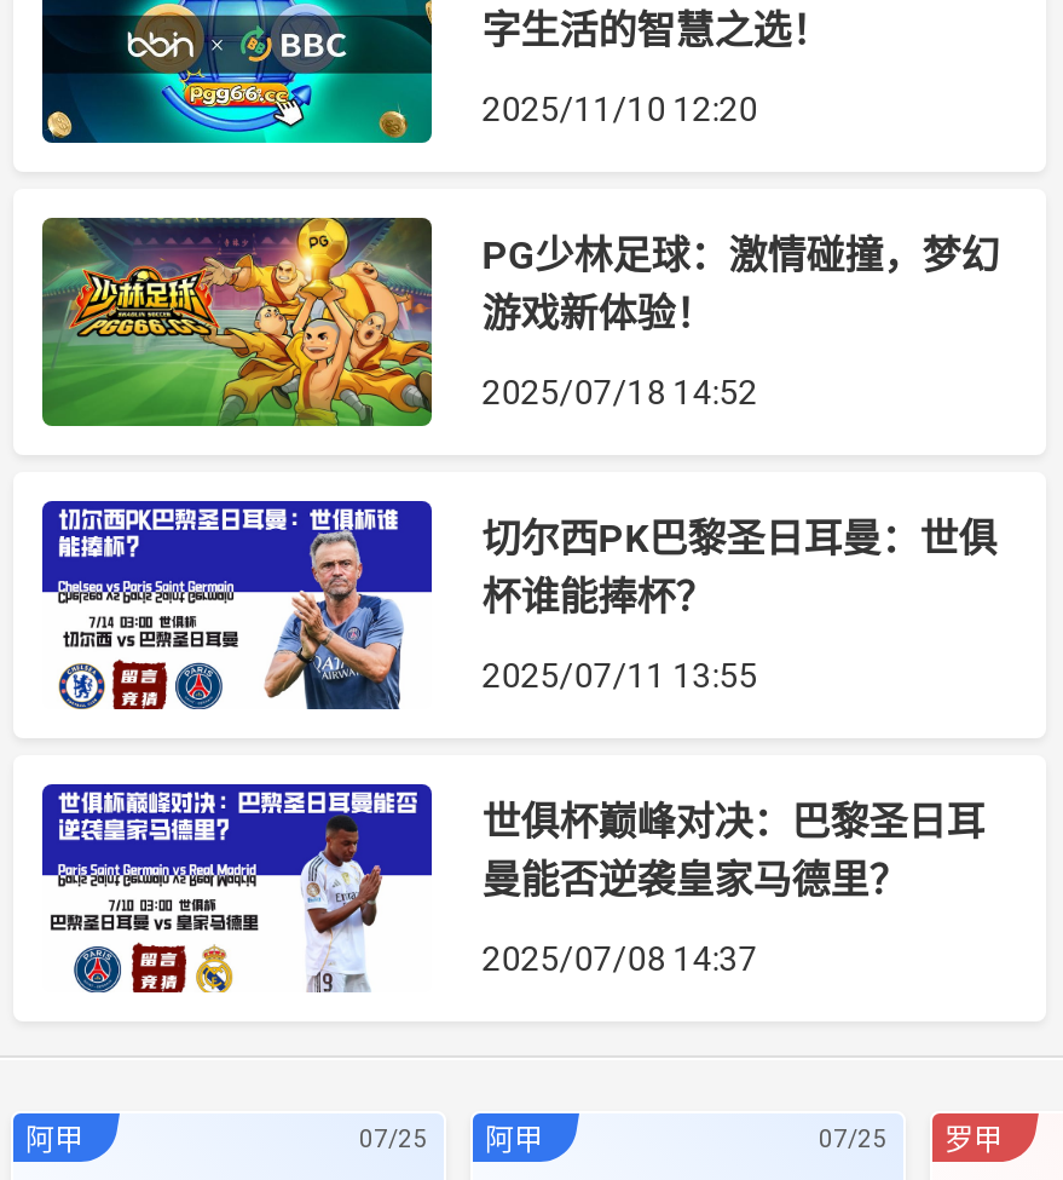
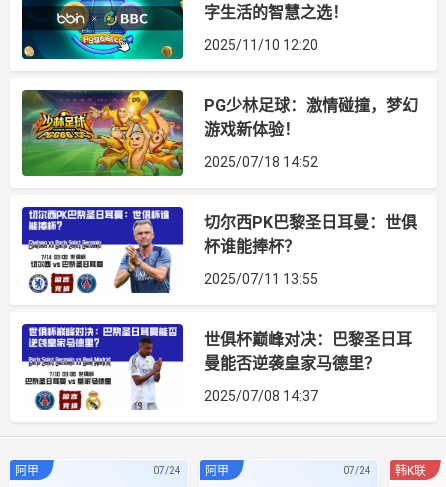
[359,1125,427,1152] 07/25 -> [153,465,181,476] 07/24
[819,1125,886,1152] 07/25 -> [343,465,371,476] 07/24
[944,1124,1003,1158] 罗甲 -> [395,464,426,478] 韩K联

